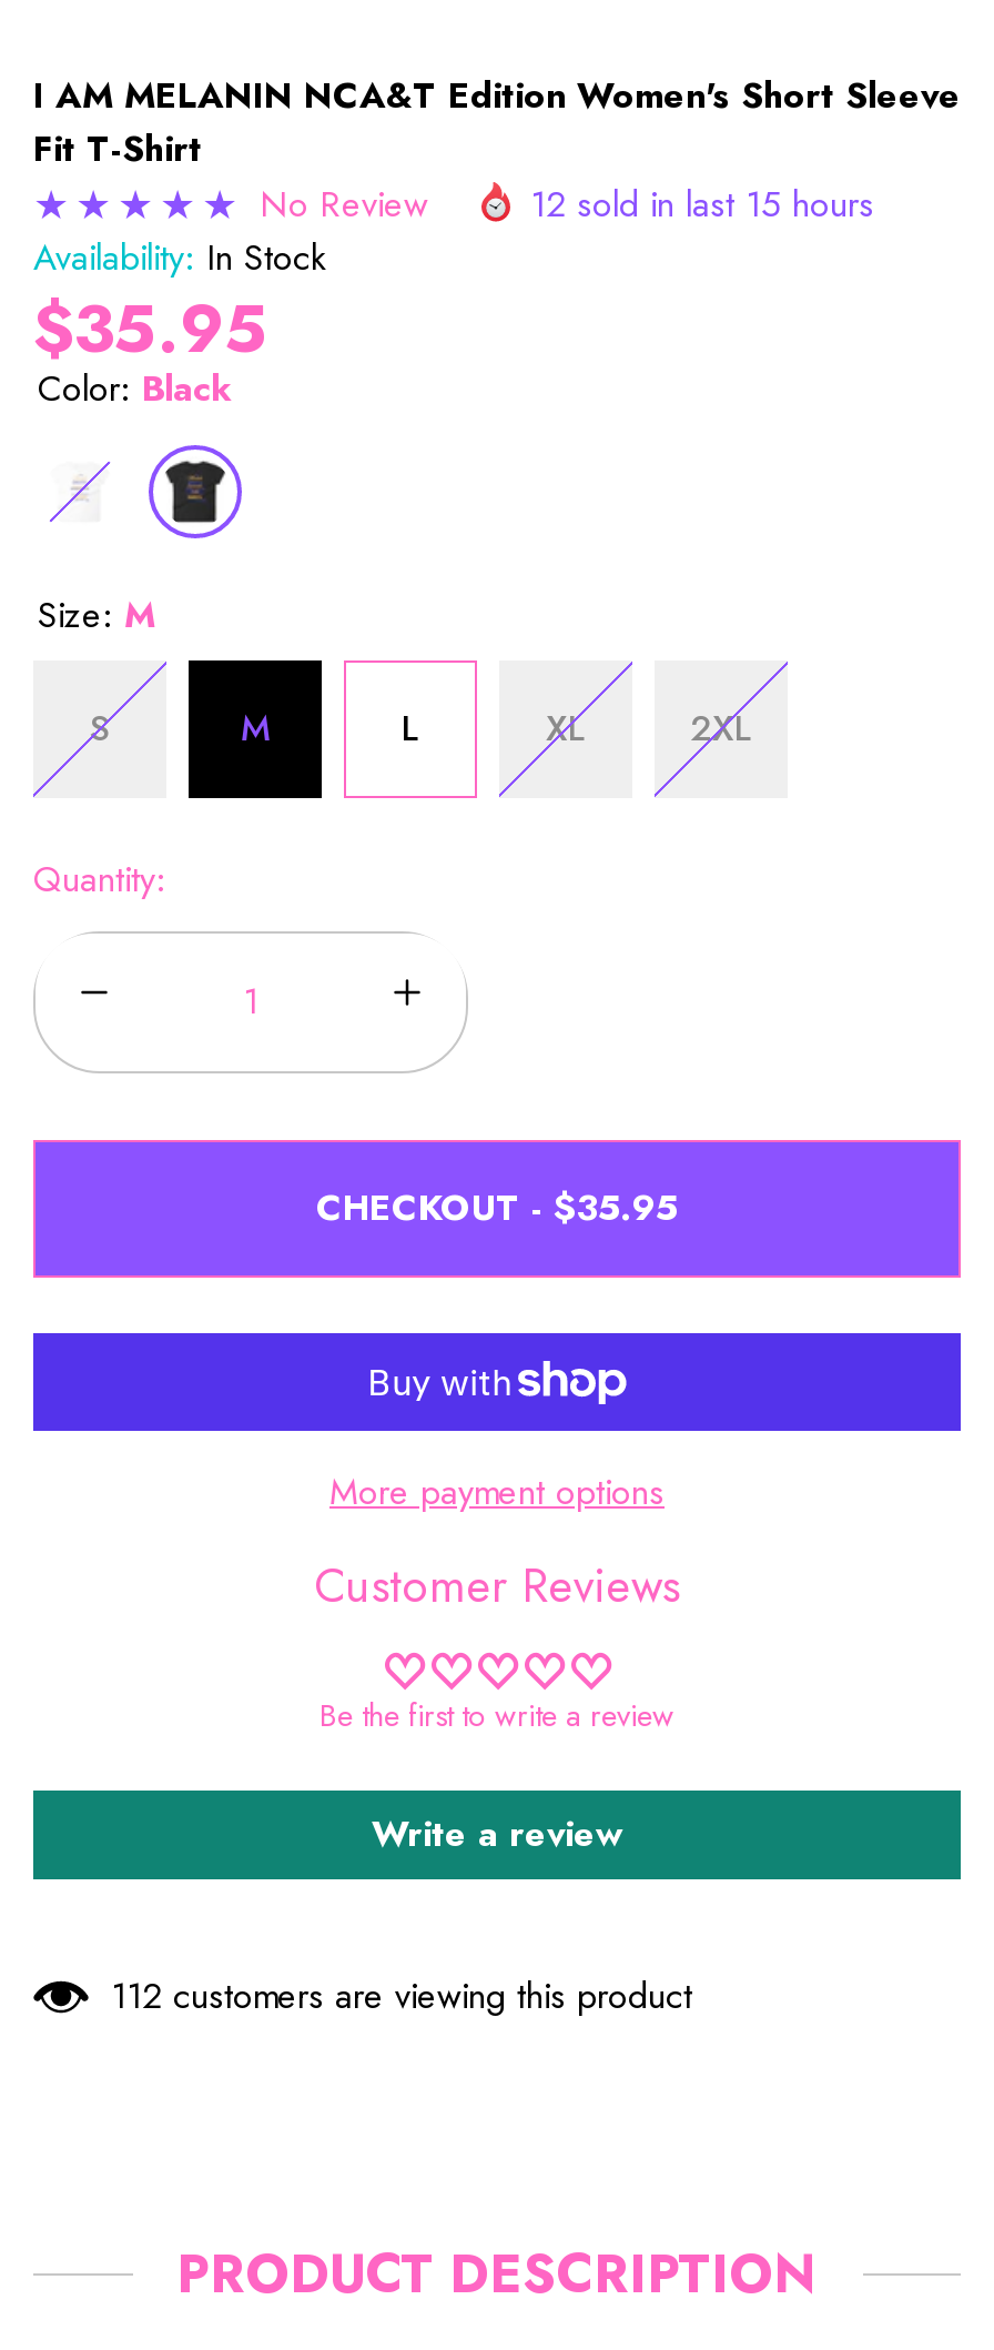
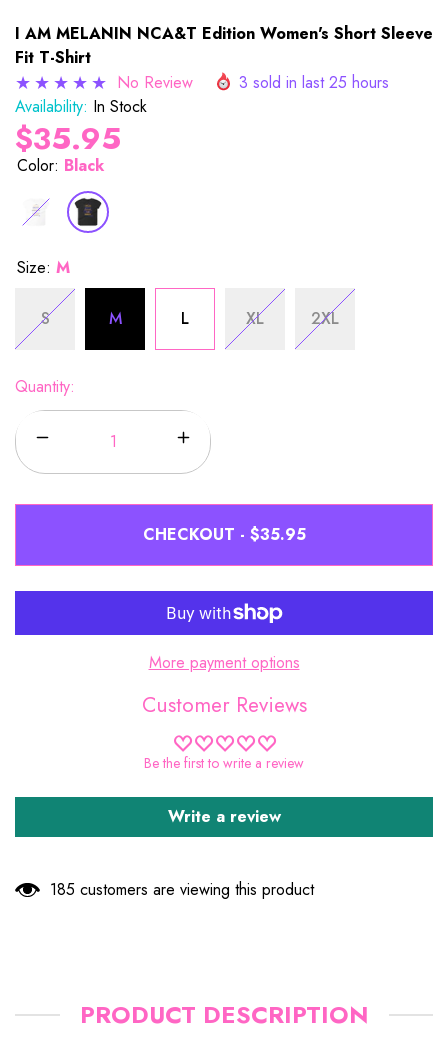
[530,179,874,230] 12 sold in last 15 hours -> [239,71,389,94] 3 sold in last 25 hours
[111,1970,692,2021] 112 customers are viewing this product -> [50,878,314,901] 185 customers are viewing this product

